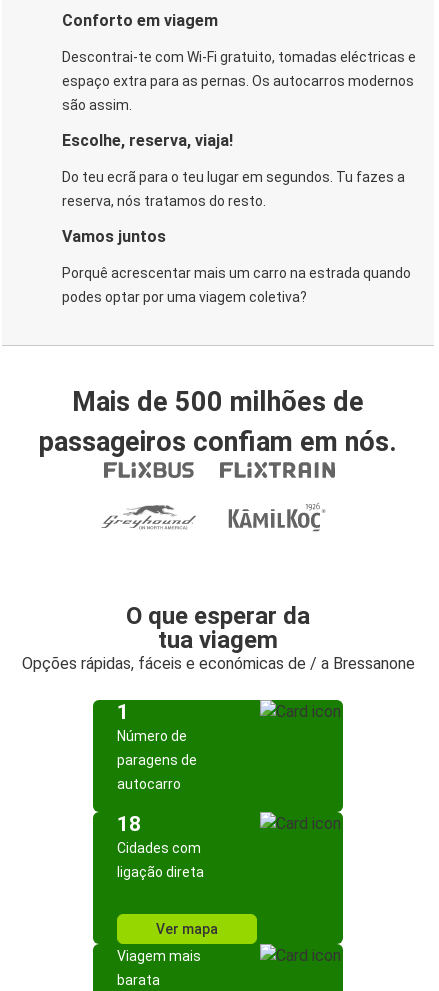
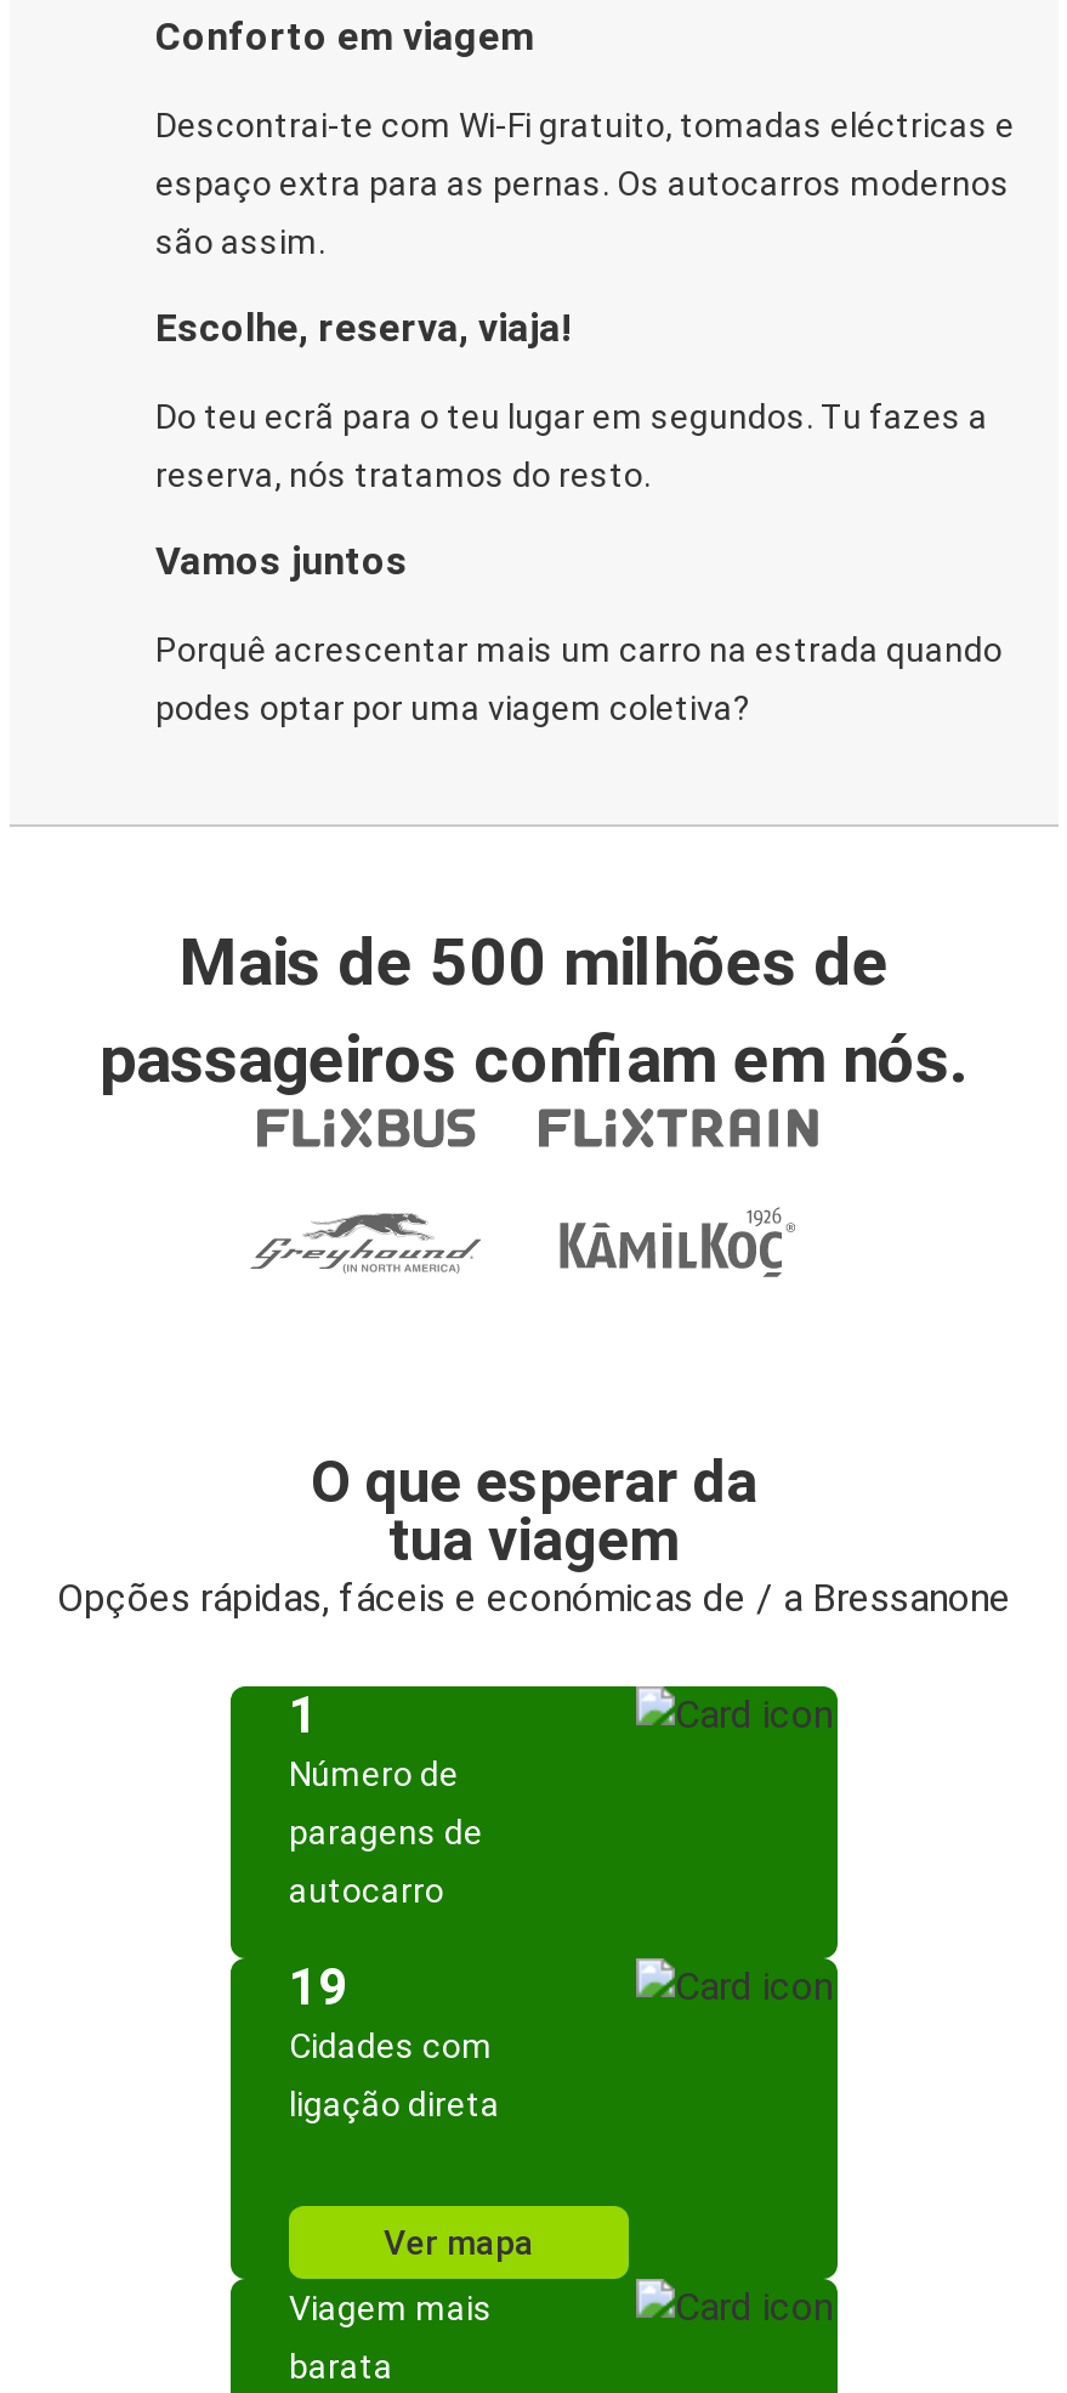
[117,812,141,836] 18 -> [289,1958,347,2017] 19

